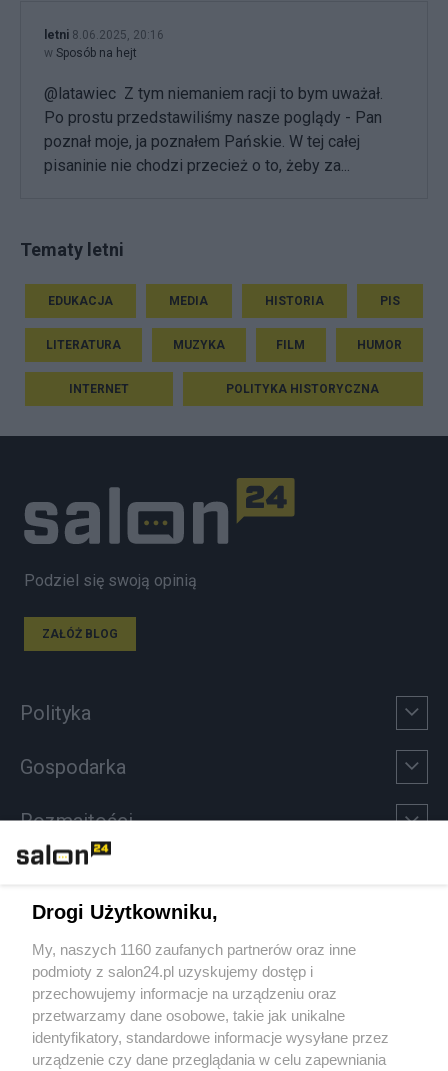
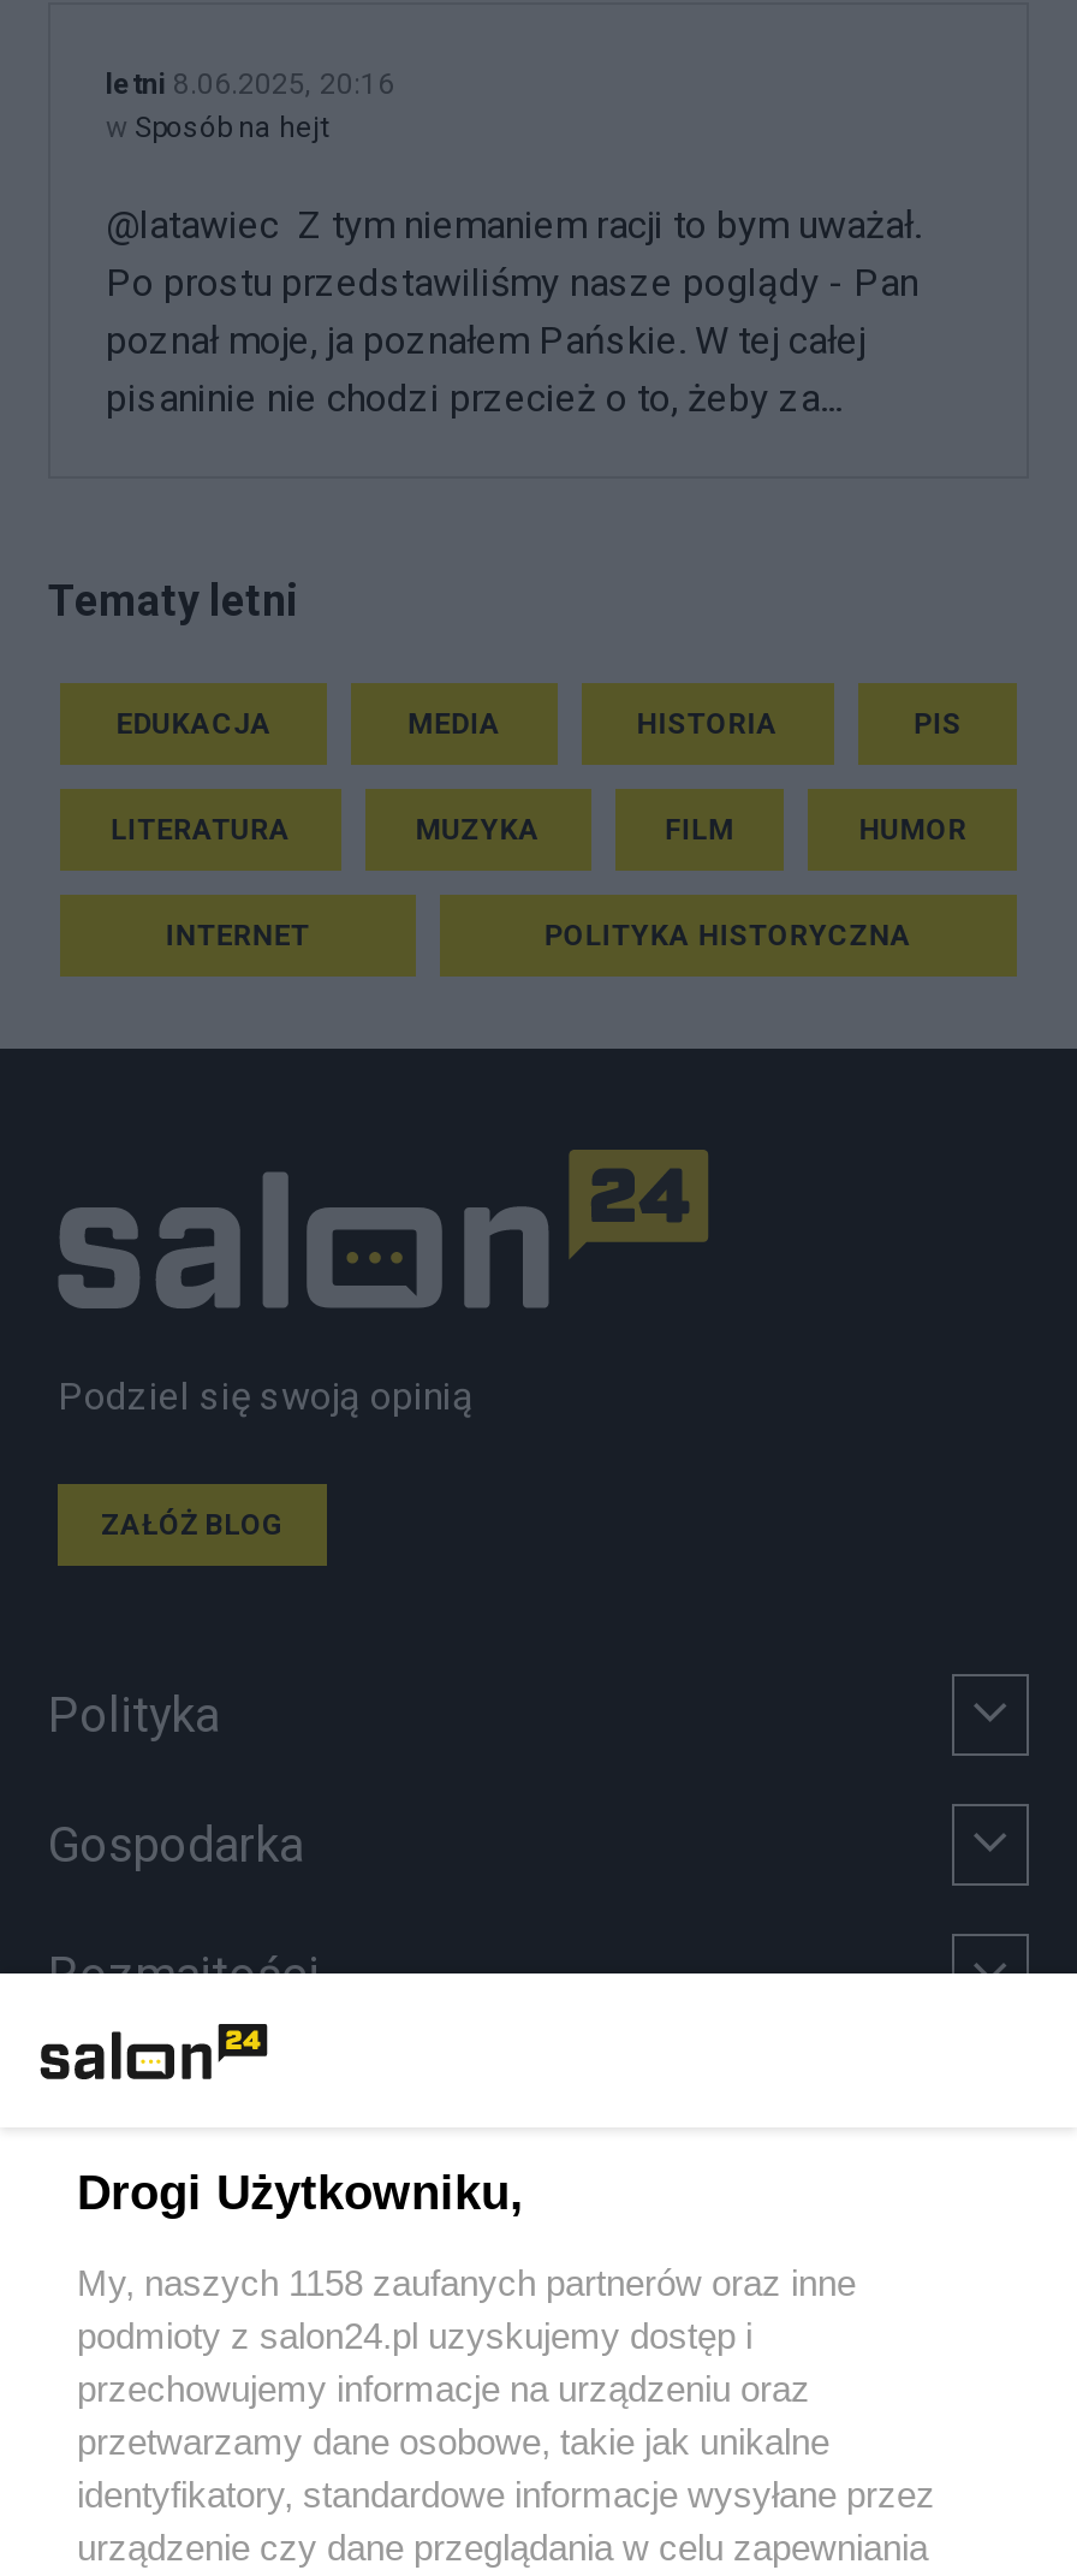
[32,940,356,957] My, naszych 1160 zaufanych partnerów oraz inne -> [77,2261,856,2302] My, naszych 1158 zaufanych partnerów oraz inne

